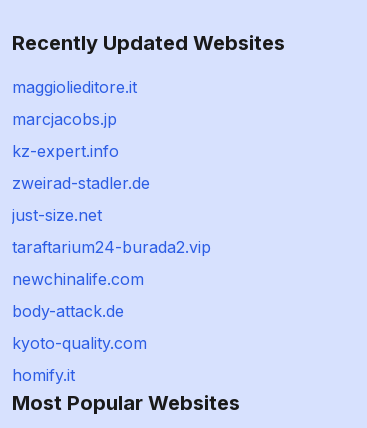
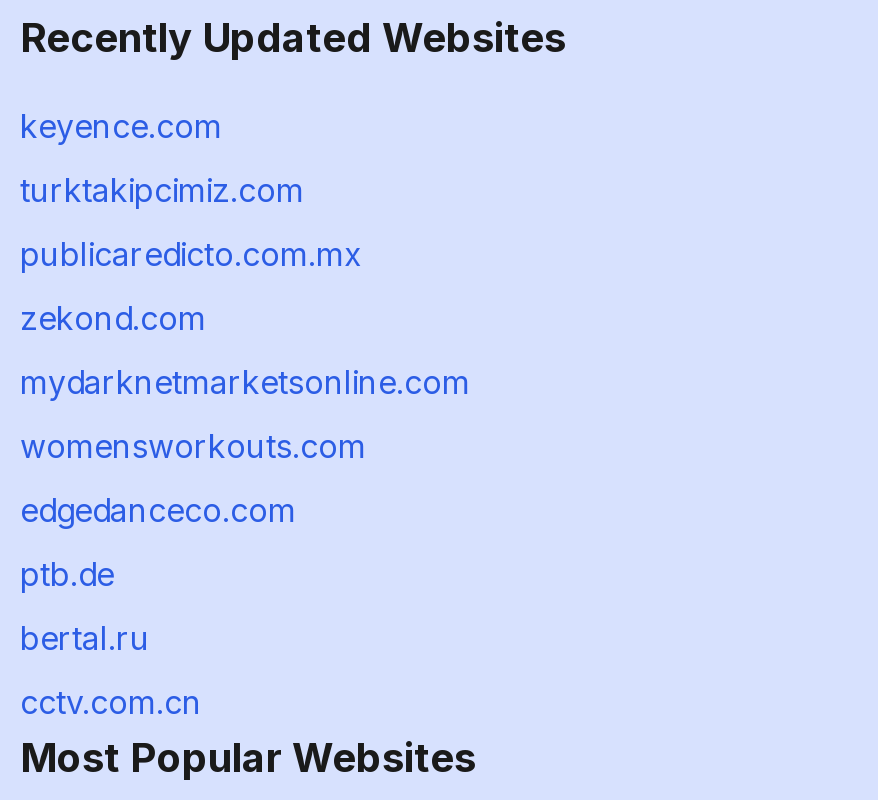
[12,77,137,97] maggiolieditore.it -> [20,107,222,147] keyence.com
[12,109,117,129] marcjacobs.jp -> [20,171,304,211] turktakipcimiz.com
[12,141,119,161] kz-expert.info -> [20,235,362,275] publicaredicto.com.mx
[12,173,150,193] zweirad-stadler.de -> [20,299,206,339] zekond.com
[12,205,102,225] just-size.net -> [20,363,470,403] mydarknetmarketsonline.com
[12,237,211,257] taraftarium24-burada2.vip -> [20,427,366,467] womensworkouts.com
[12,269,144,289] newchinalife.com -> [20,491,296,531] edgedanceco.com
[12,301,124,321] body-attack.de -> [20,555,114,595] ptb.de
[12,333,147,353] kyoto-quality.com -> [20,619,150,659] bertal.ru
[12,365,75,385] homify.it -> [20,683,202,723] cctv.com.cn

